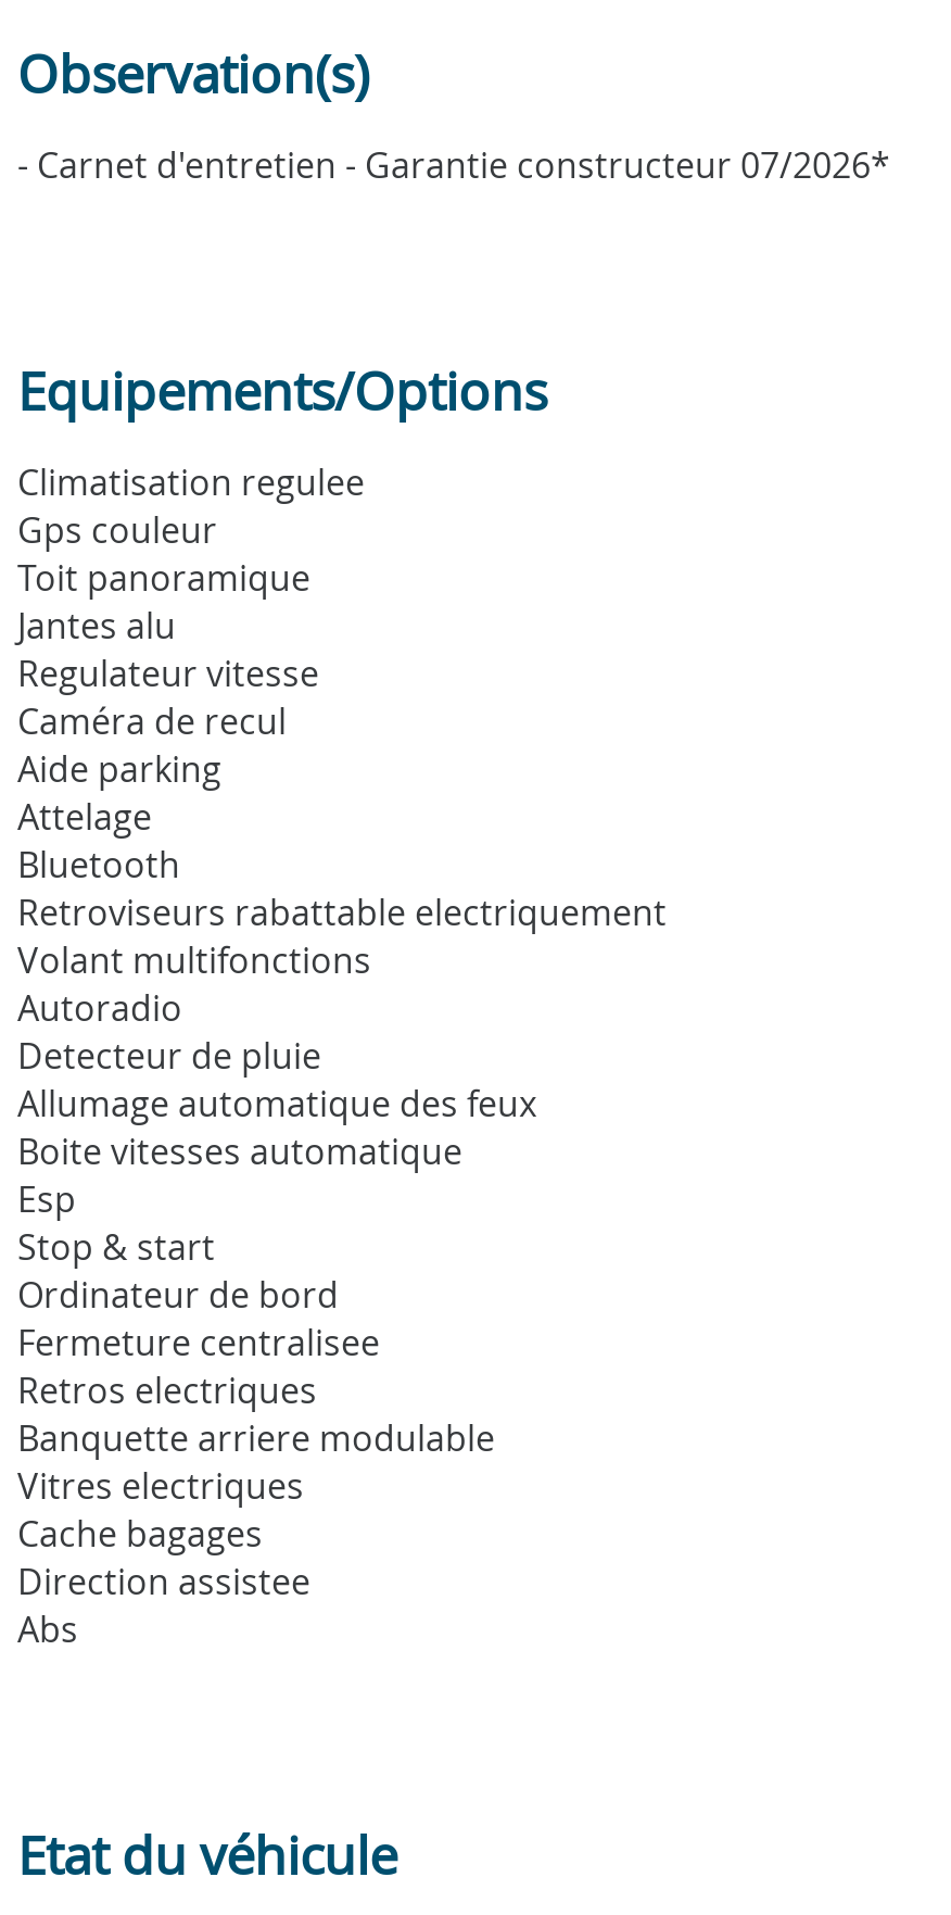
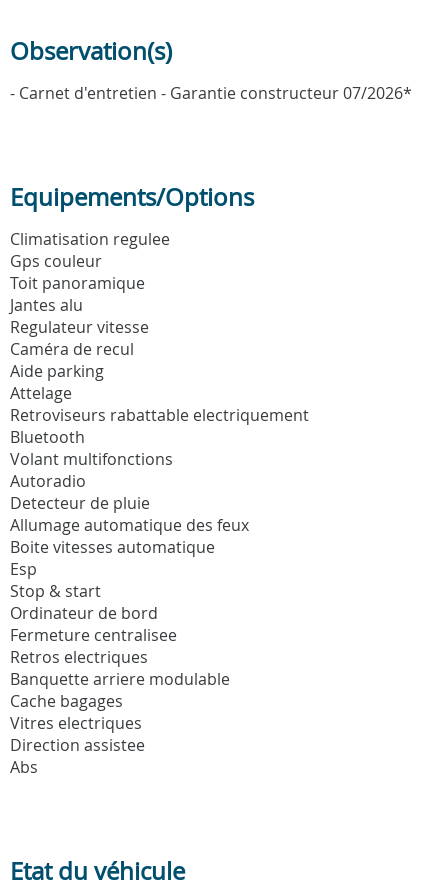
moved [17,840,180,888] -> [10,426,85,448]: Bluetooth
moved [17,888,667,936] -> [10,404,309,426]: Retroviseurs rabattable electriquement
moved [17,1461,304,1509] -> [10,712,142,734]: Vitres electriques
moved [17,1509,263,1557] -> [10,690,123,712]: Cache bagages

